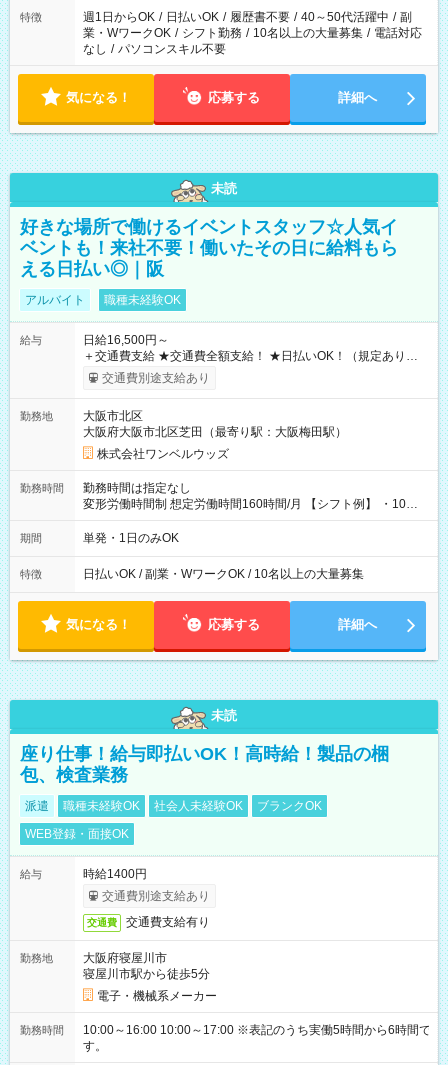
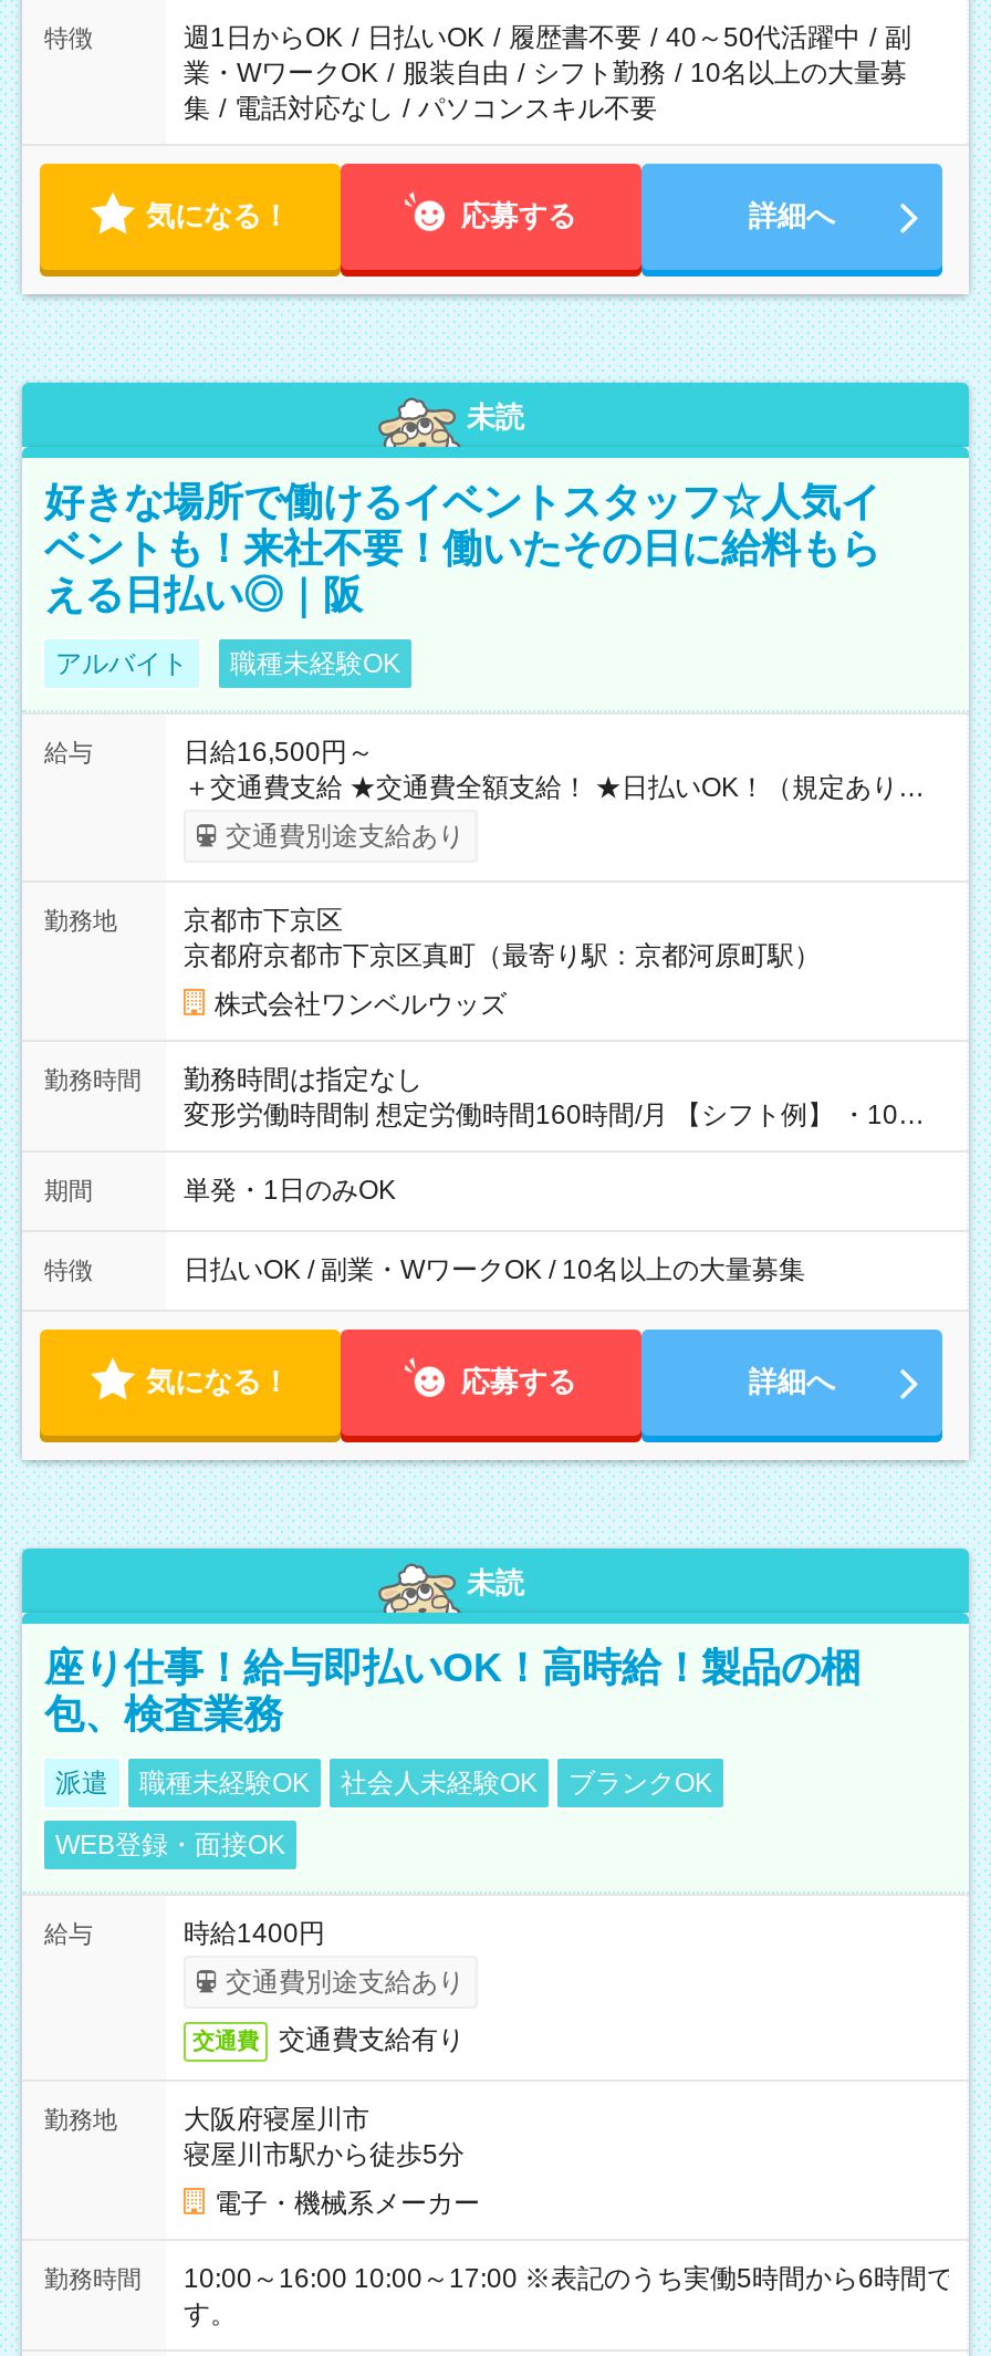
[83,26,422,56] 業・WワークOK / シフト勤務 / 10名以上の大量募集 / 電話対応 | なし / パソコンスキル不要 -> [184,58,907,124] 業・WワークOK / 服装自由 / シフト勤務 / 10名以上の大量募 | 集 / 電話対応なし / パソコンスキル不要
[83,409,347,439] 大阪市北区 | 大阪府大阪市北区芝田（最寄り駅：大阪梅田駅） -> [184,905,821,971] 京都市下京区 | 京都府京都市下京区真町（最寄り駅：京都河原町駅）

